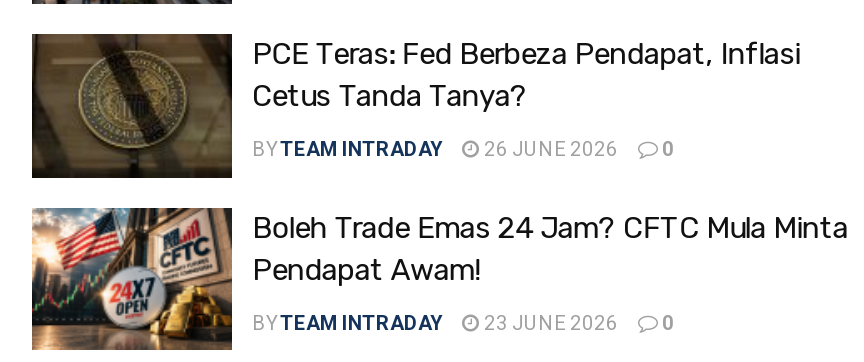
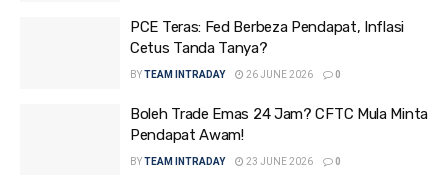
[30,32,234,180] [image] -> none
[30,206,234,352] [image] -> none

